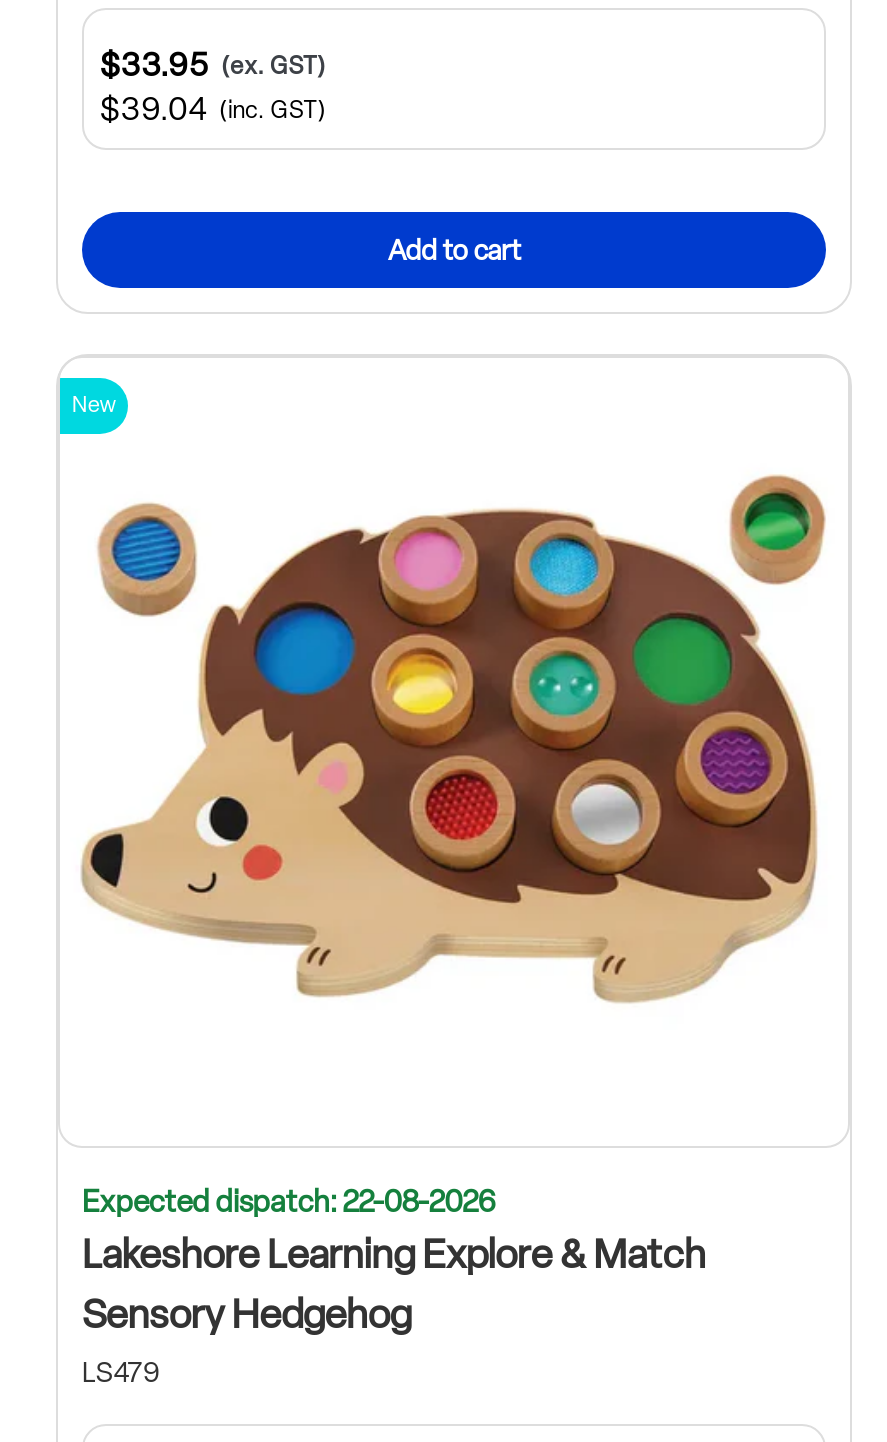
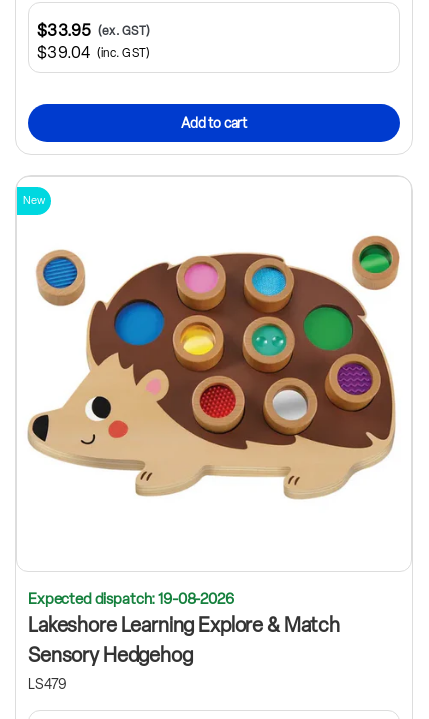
[82,1185,495,1221] Expected dispatch: 22-08-2026 -> [28,590,234,608] Expected dispatch: 19-08-2026

